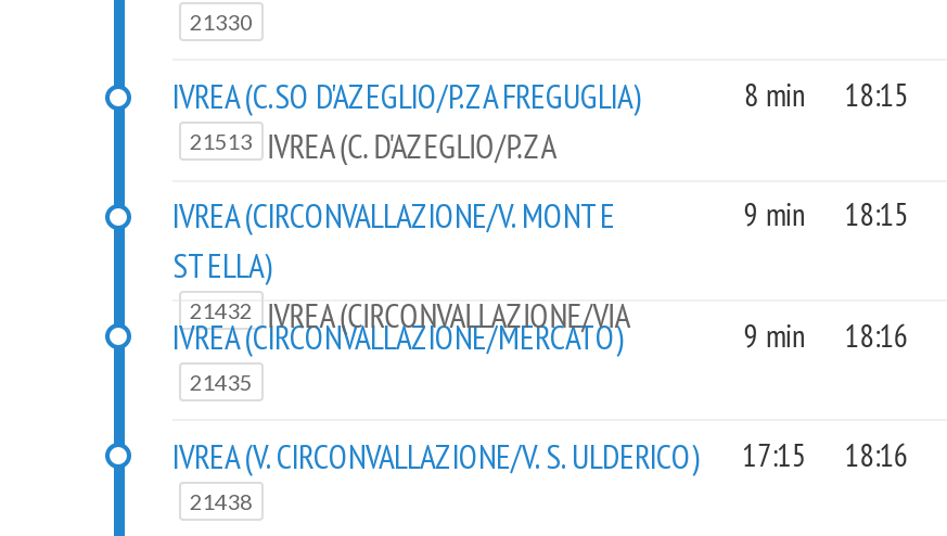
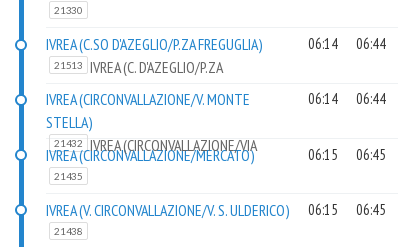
[744,74,909,115] 8 min | 18:15 -> [308,34,386,53] 06:14 | 06:44
[744,194,909,235] 9 min | 18:15 -> [308,89,386,108] 06:14 | 06:44
[744,314,909,355] 9 min | 18:16 -> [308,145,386,164] 06:15 | 06:45
[742,434,807,475] 17:15 -> [308,200,338,219] 06:15
[844,434,909,475] 18:16 -> [356,200,386,219] 06:45

